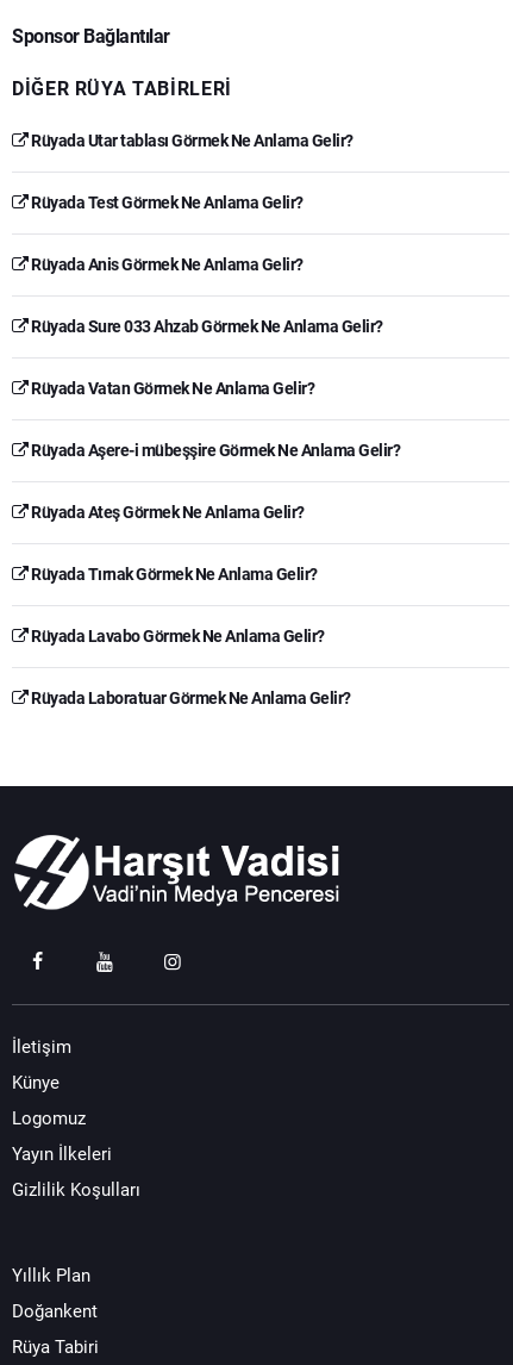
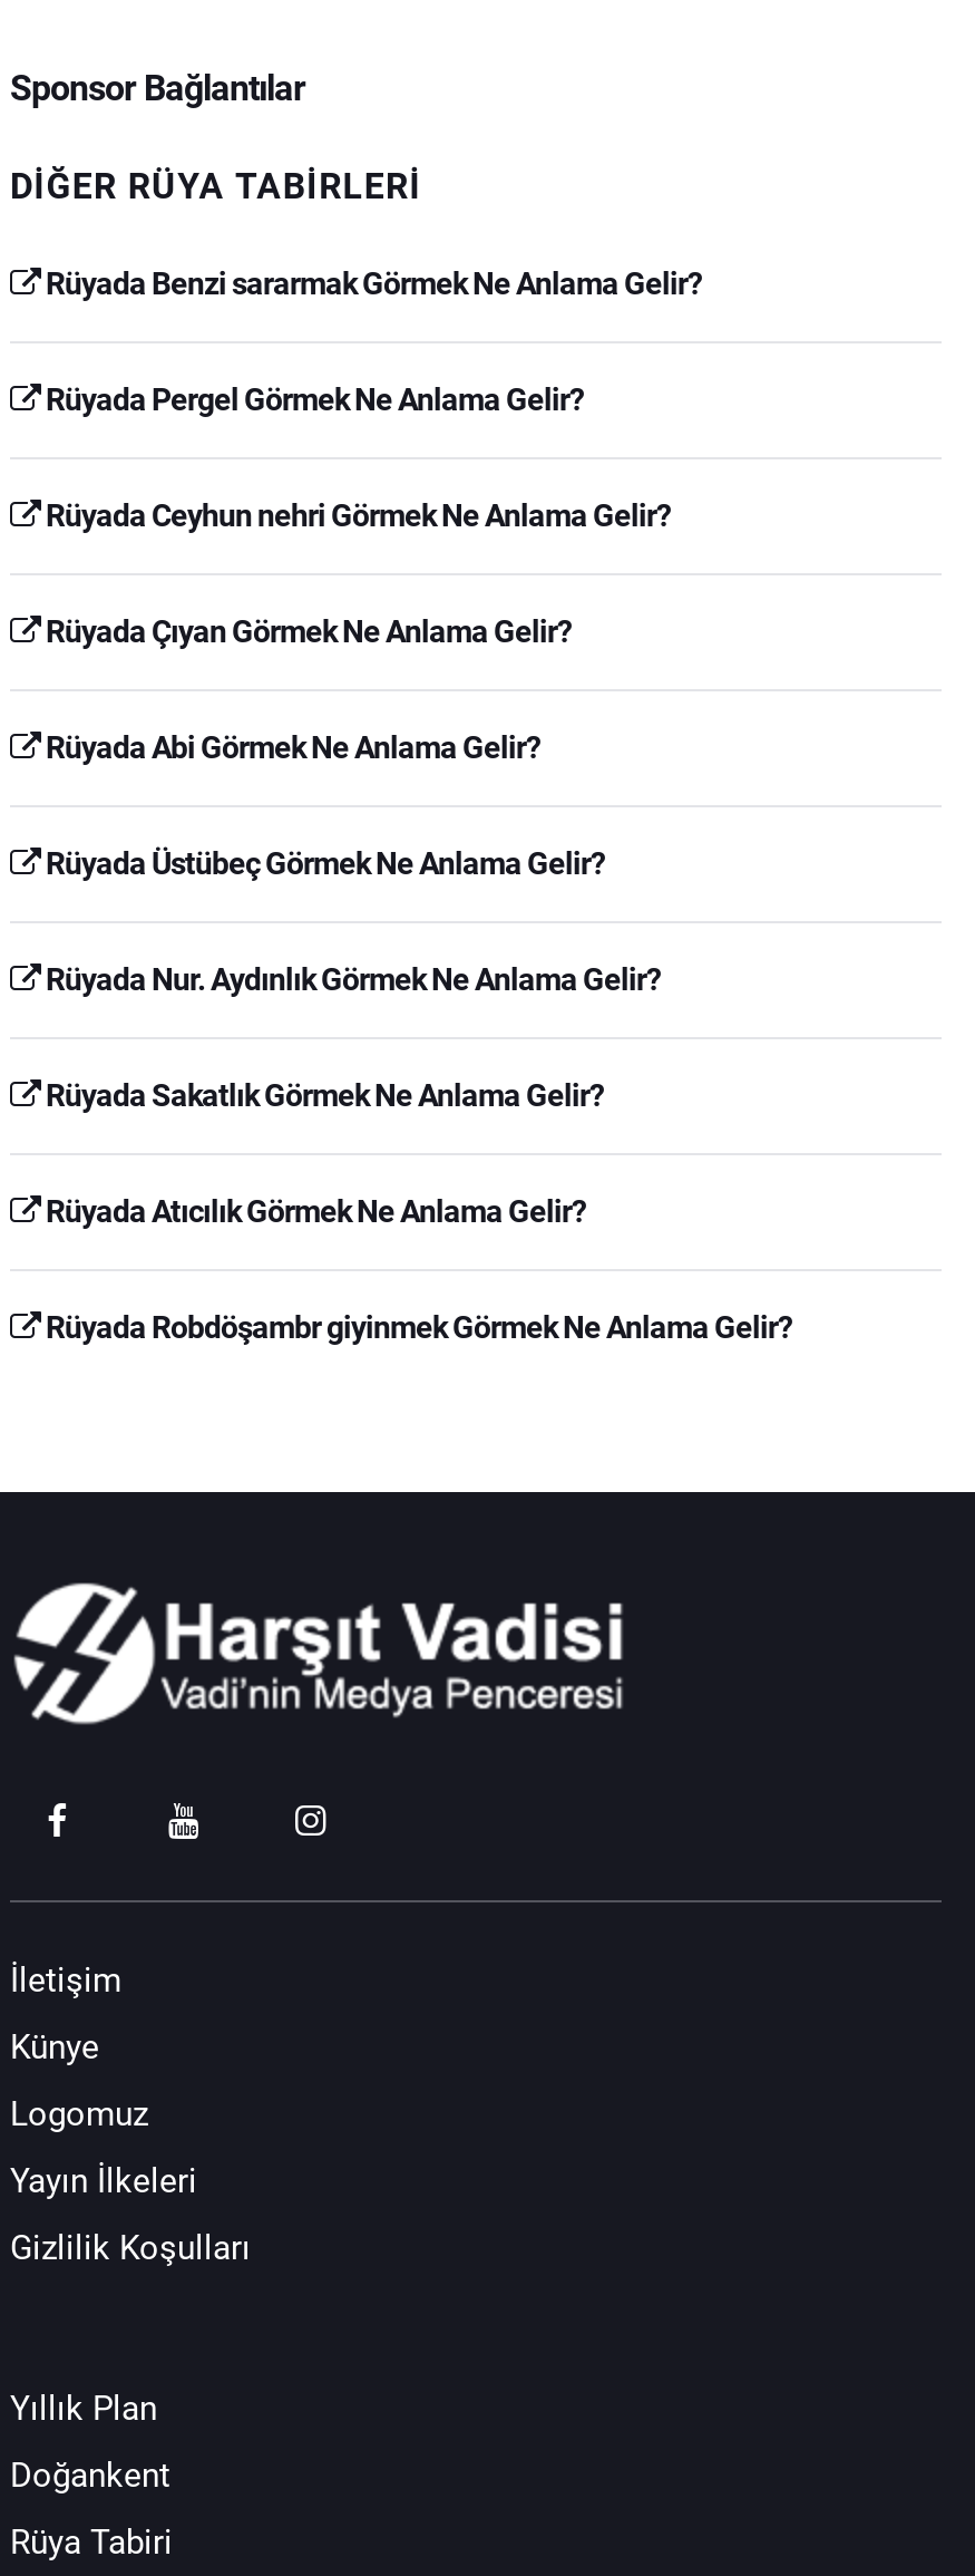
[28,131,353,150] Rüyada Utar tablası Görmek Ne Anlama Gelir? -> [40,265,702,301] Rüyada Benzi sararmak Görmek Ne Anlama Gelir?
[28,193,303,212] Rüyada Test Görmek Ne Anlama Gelir? -> [40,381,584,417] Rüyada Pergel Görmek Ne Anlama Gelir?
[28,255,303,274] Rüyada Anis Görmek Ne Anlama Gelir? -> [40,497,671,533] Rüyada Ceyhun nehri Görmek Ne Anlama Gelir?
[28,317,383,336] Rüyada Sure 033 Ahzab Görmek Ne Anlama Gelir? -> [40,613,572,649] Rüyada Çıyan Görmek Ne Anlama Gelir?
[28,379,314,398] Rüyada Vatan Görmek Ne Anlama Gelir? -> [40,729,540,765] Rüyada Abi Görmek Ne Anlama Gelir?
[28,440,400,460] Rüyada Aşere-i mübeşşire Görmek Ne Anlama Gelir? -> [40,845,605,881] Rüyada Üstübeç Görmek Ne Anlama Gelir?
[28,502,304,521] Rüyada Ateş Görmek Ne Anlama Gelir? -> [40,961,661,996] Rüyada Nur. Aydınlık Görmek Ne Anlama Gelir?
[28,564,317,583] Rüyada Tırnak Görmek Ne Anlama Gelir? -> [40,1077,604,1112] Rüyada Sakatlık Görmek Ne Anlama Gelir?
[28,626,324,645] Rüyada Lavabo Görmek Ne Anlama Gelir? -> [40,1193,586,1228] Rüyada Atıcılık Görmek Ne Anlama Gelir?
[28,688,351,707] Rüyada Laboratuar Görmek Ne Anlama Gelir? -> [40,1309,792,1344] Rüyada Robdöşambr giyinmek Görmek Ne Anlama Gelir?

